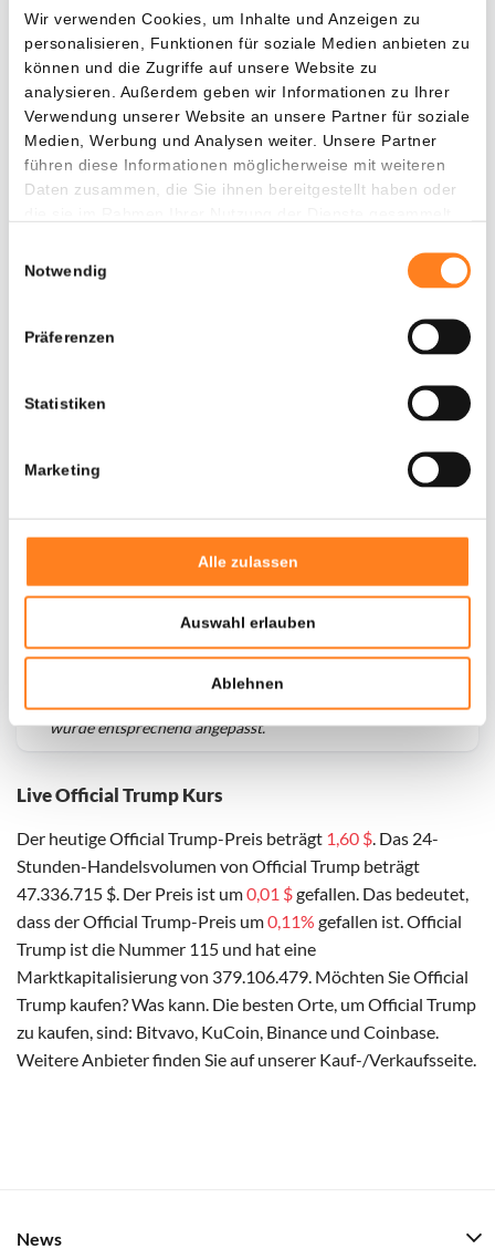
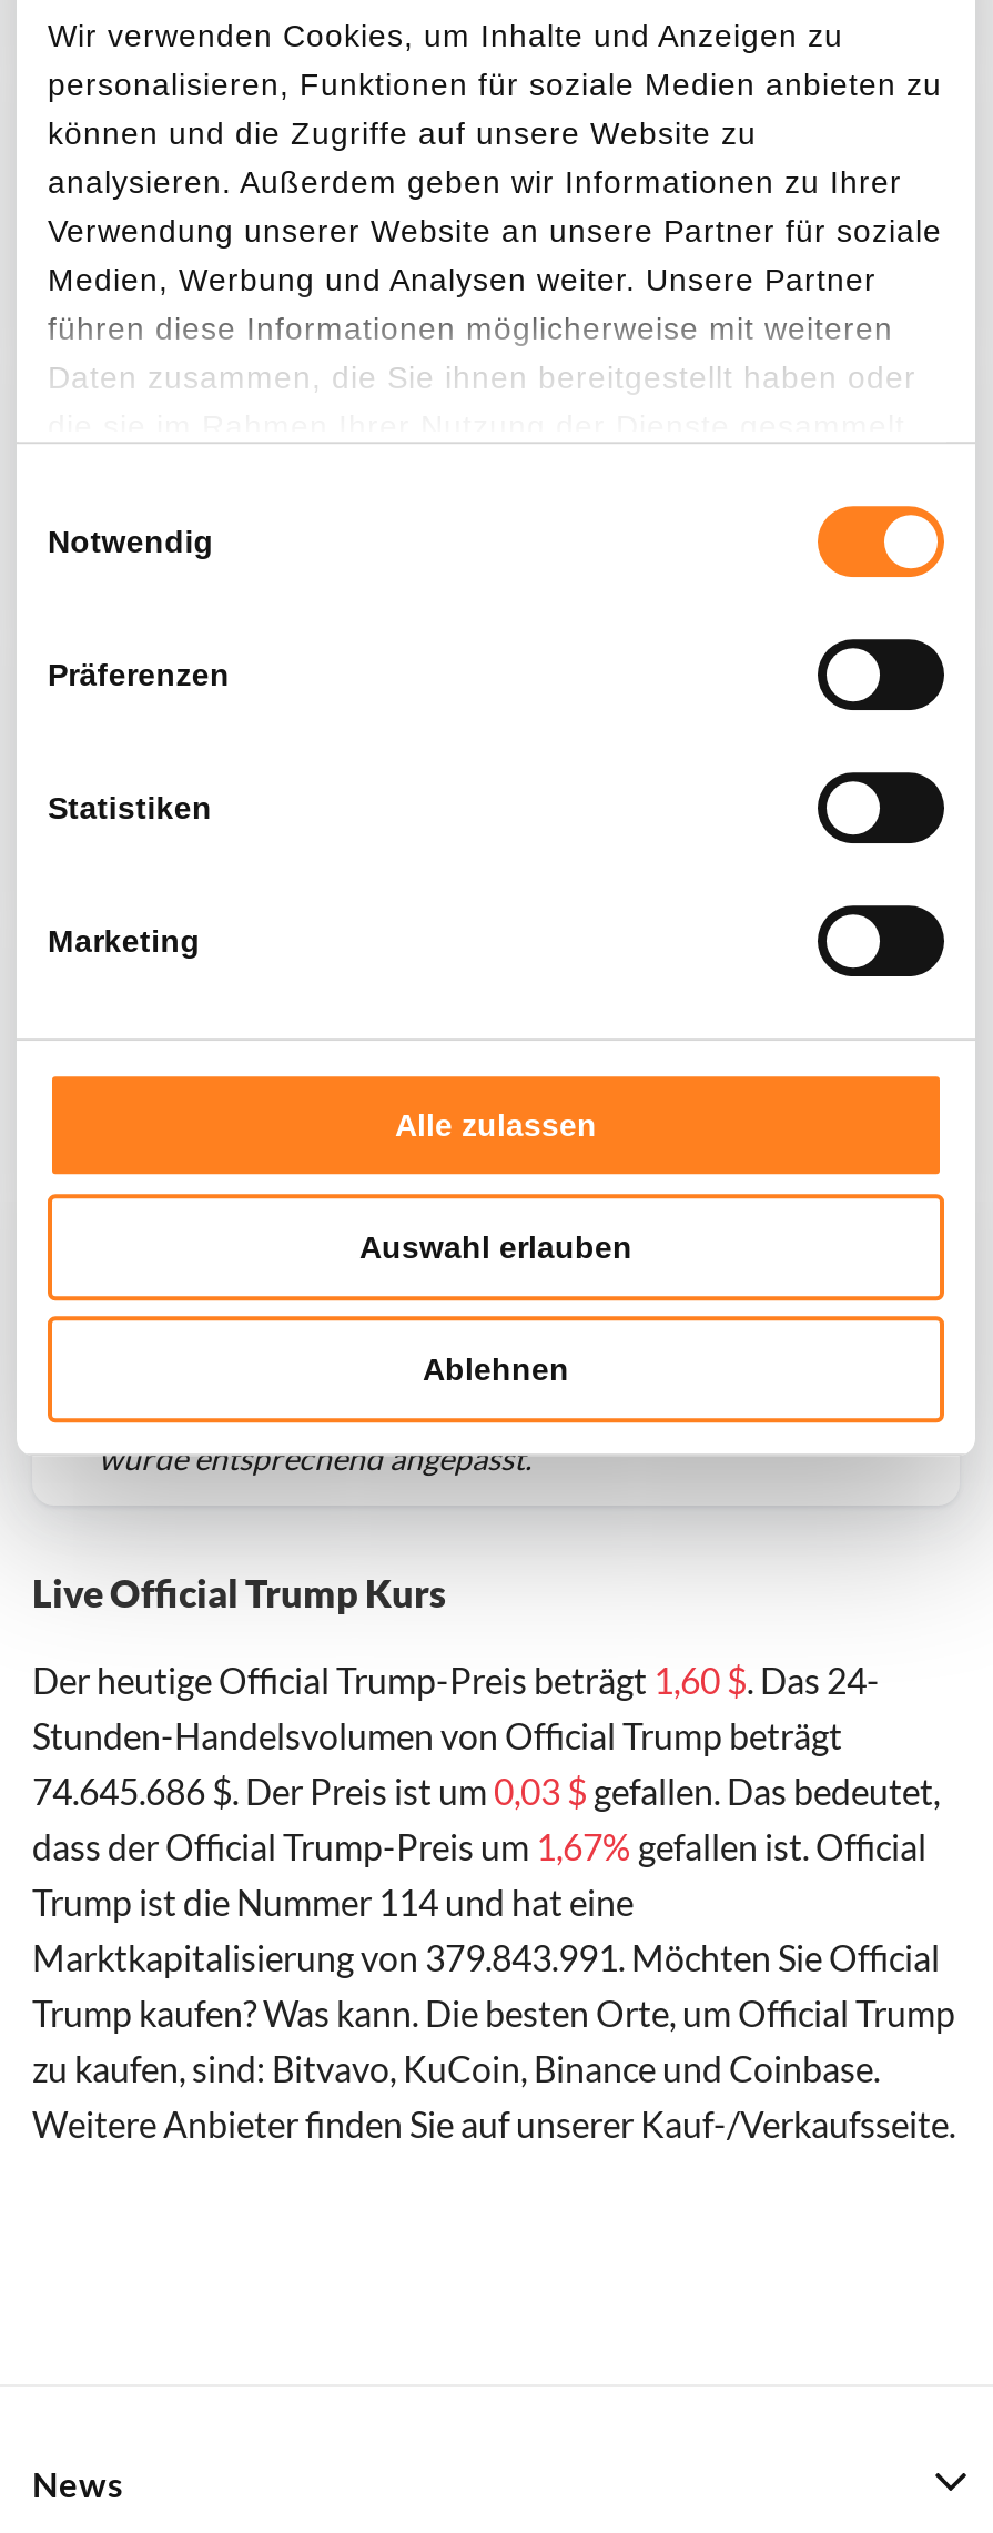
[17,882,468,903] 47.336.715 $. Der Preis ist um 0,01 $gefallen. Das bedeutet, -> [32,1769,940,1811] 74.645.686 $. Der Preis ist um 0,03 $gefallen. Das bedeutet,
[17,910,462,931] dass der Official Trump-Preis um 0,11% gefallen ist. Official -> [32,1824,926,1867] dass der Official Trump-Preis um 1,67% gefallen ist. Official
[17,938,316,959] Trump ist die Nummer 115 und hat eine -> [32,1880,634,1922] Trump ist die Nummer 114 und hat eine
[17,965,468,986] Marktkapitalisierung von 379.106.479. Möchten Sie Official -> [32,1935,940,1978] Marktkapitalisierung von 379.843.991. Möchten Sie Official

